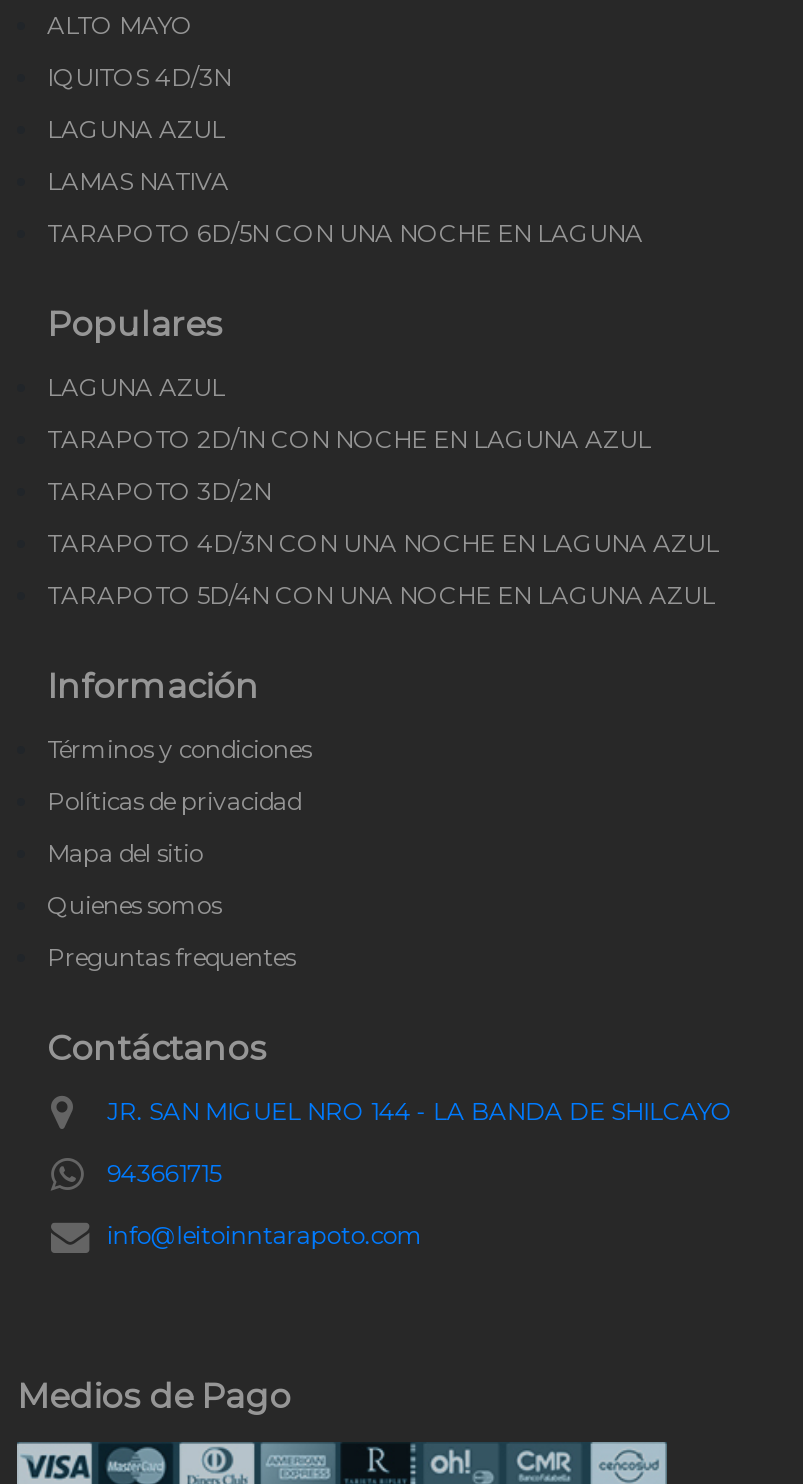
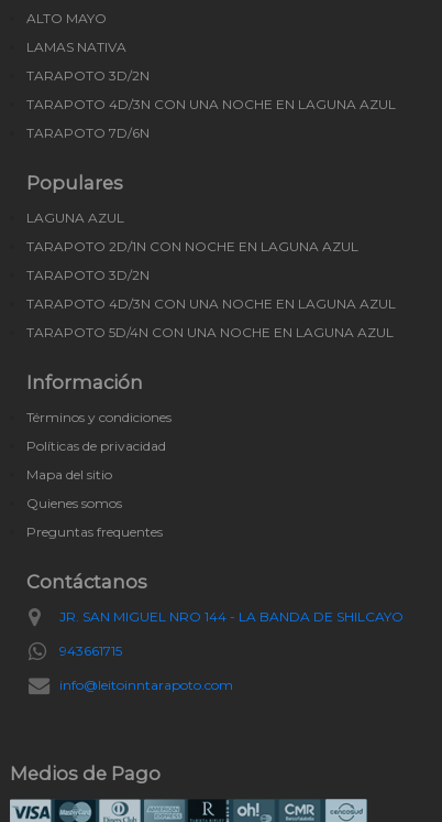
[47,62,231,144] IQUITOS 4D/3N | LAGUNA AZUL -> none
moved [47,166,229,196] -> [26,39,126,55]: LAMAS NATIVA
[47,218,643,248] TARAPOTO 6D/5N CON UNA NOCHE EN LAGUNA -> [26,67,396,141] TARAPOTO 3D/2N | TARAPOTO 4D/3N CON UNA NOCHE EN LAGUNA AZUL | TARAPOTO 7D/6N

